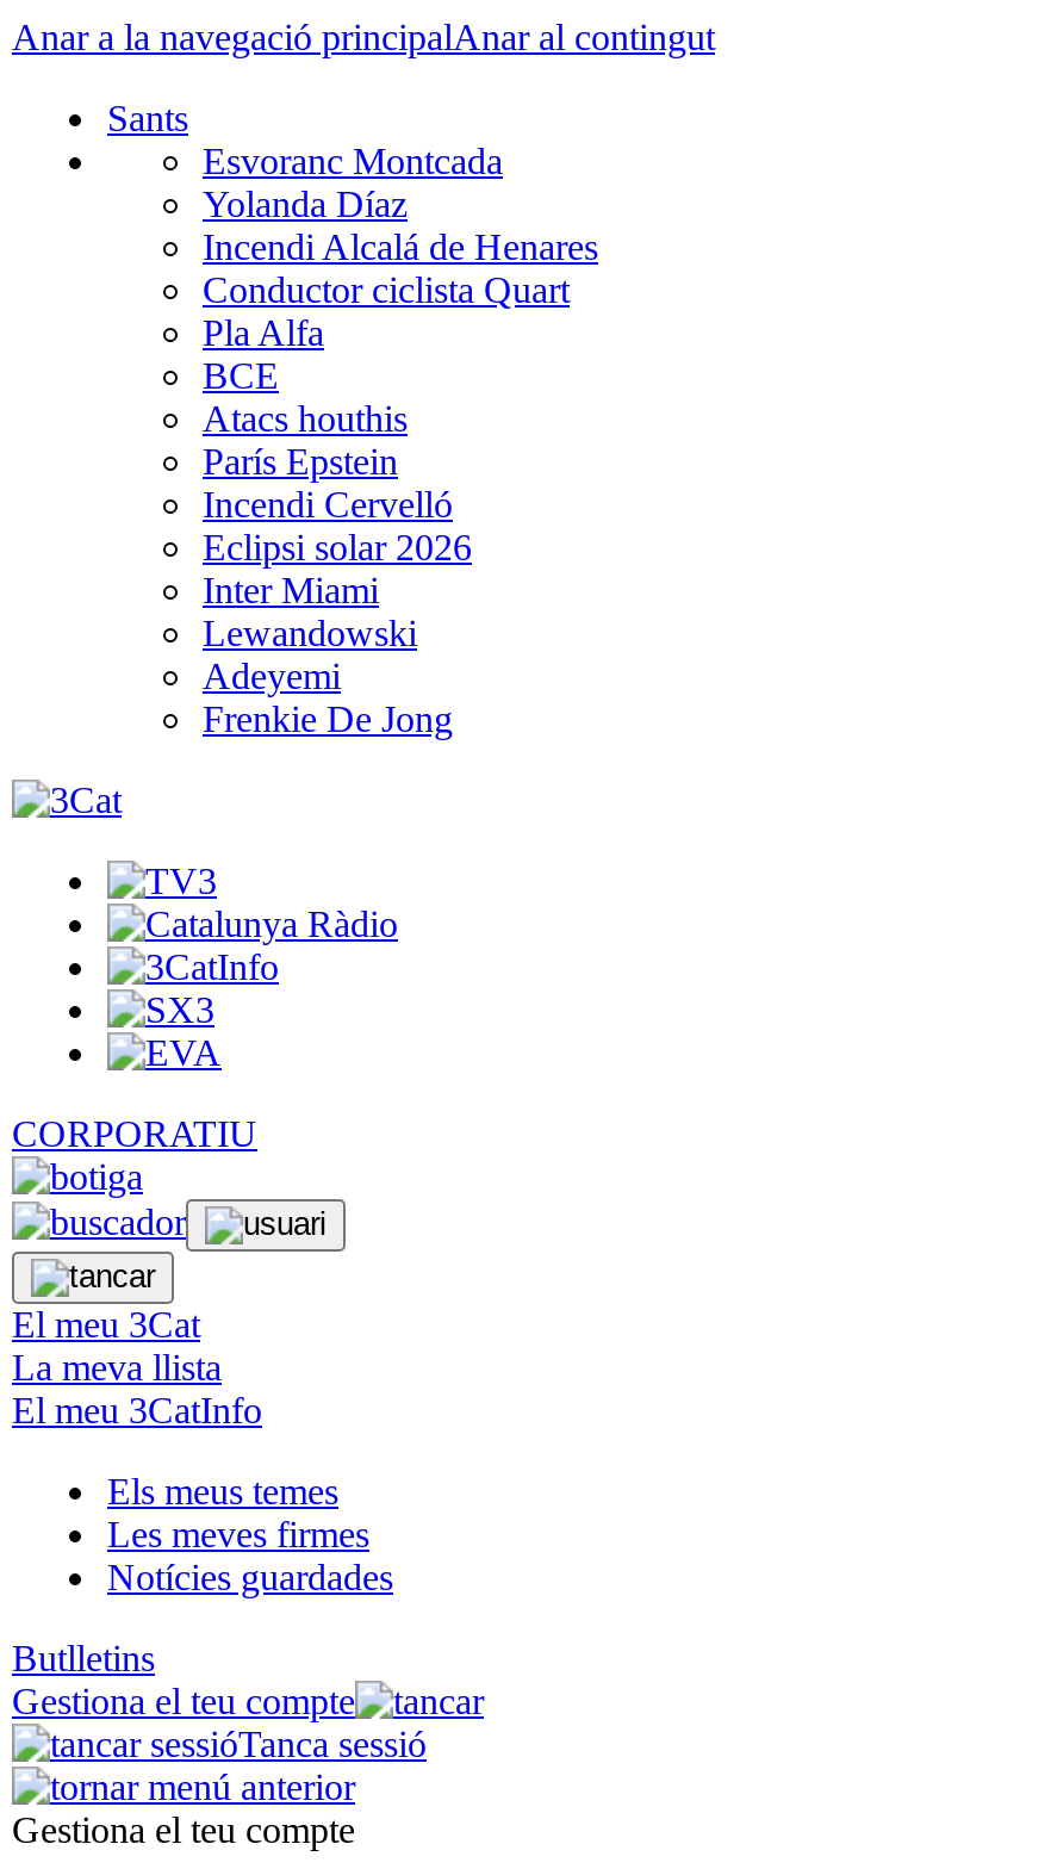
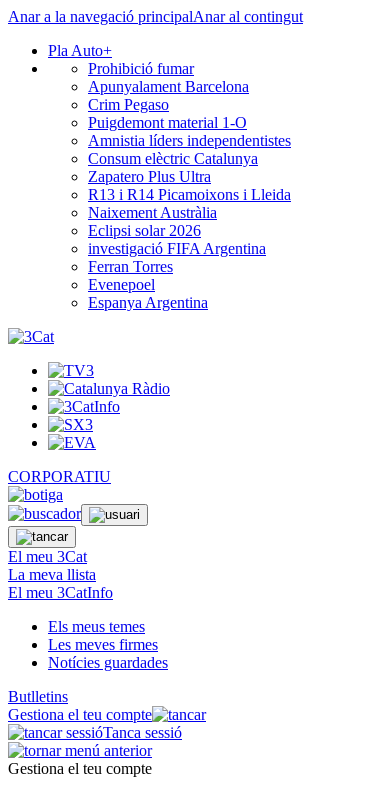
[107,98,598,524] Sants | Esvoranc Montcada | Yolanda Díaz | Incendi Alcalá de Henares | Conductor ciclista Quart | Pla Alfa | BCE | Atacs houthis | París Epstein | Incendi Cervelló -> [48,42,291,221] Pla Auto+ | Prohibició fumar | Apunyalament Barcelona | Crim Pegaso | Puigdemont material 1-O | Amnistia líders independentistes | Consum elèctric Catalunya | Zapatero Plus Ultra | R13 i R14 Picamoixons i Lleida | Naixement Austràlia
[203,570,453,739] Inter Miami | Lewandowski | Adeyemi | Frenkie De Jong -> [88,240,266,311] investigació FIFA Argentina | Ferran Torres | Evenepoel | Espanya Argentina

